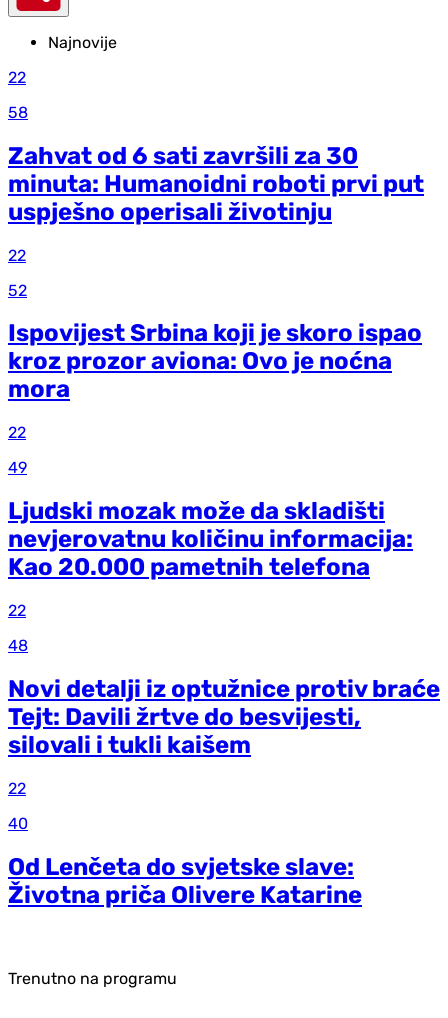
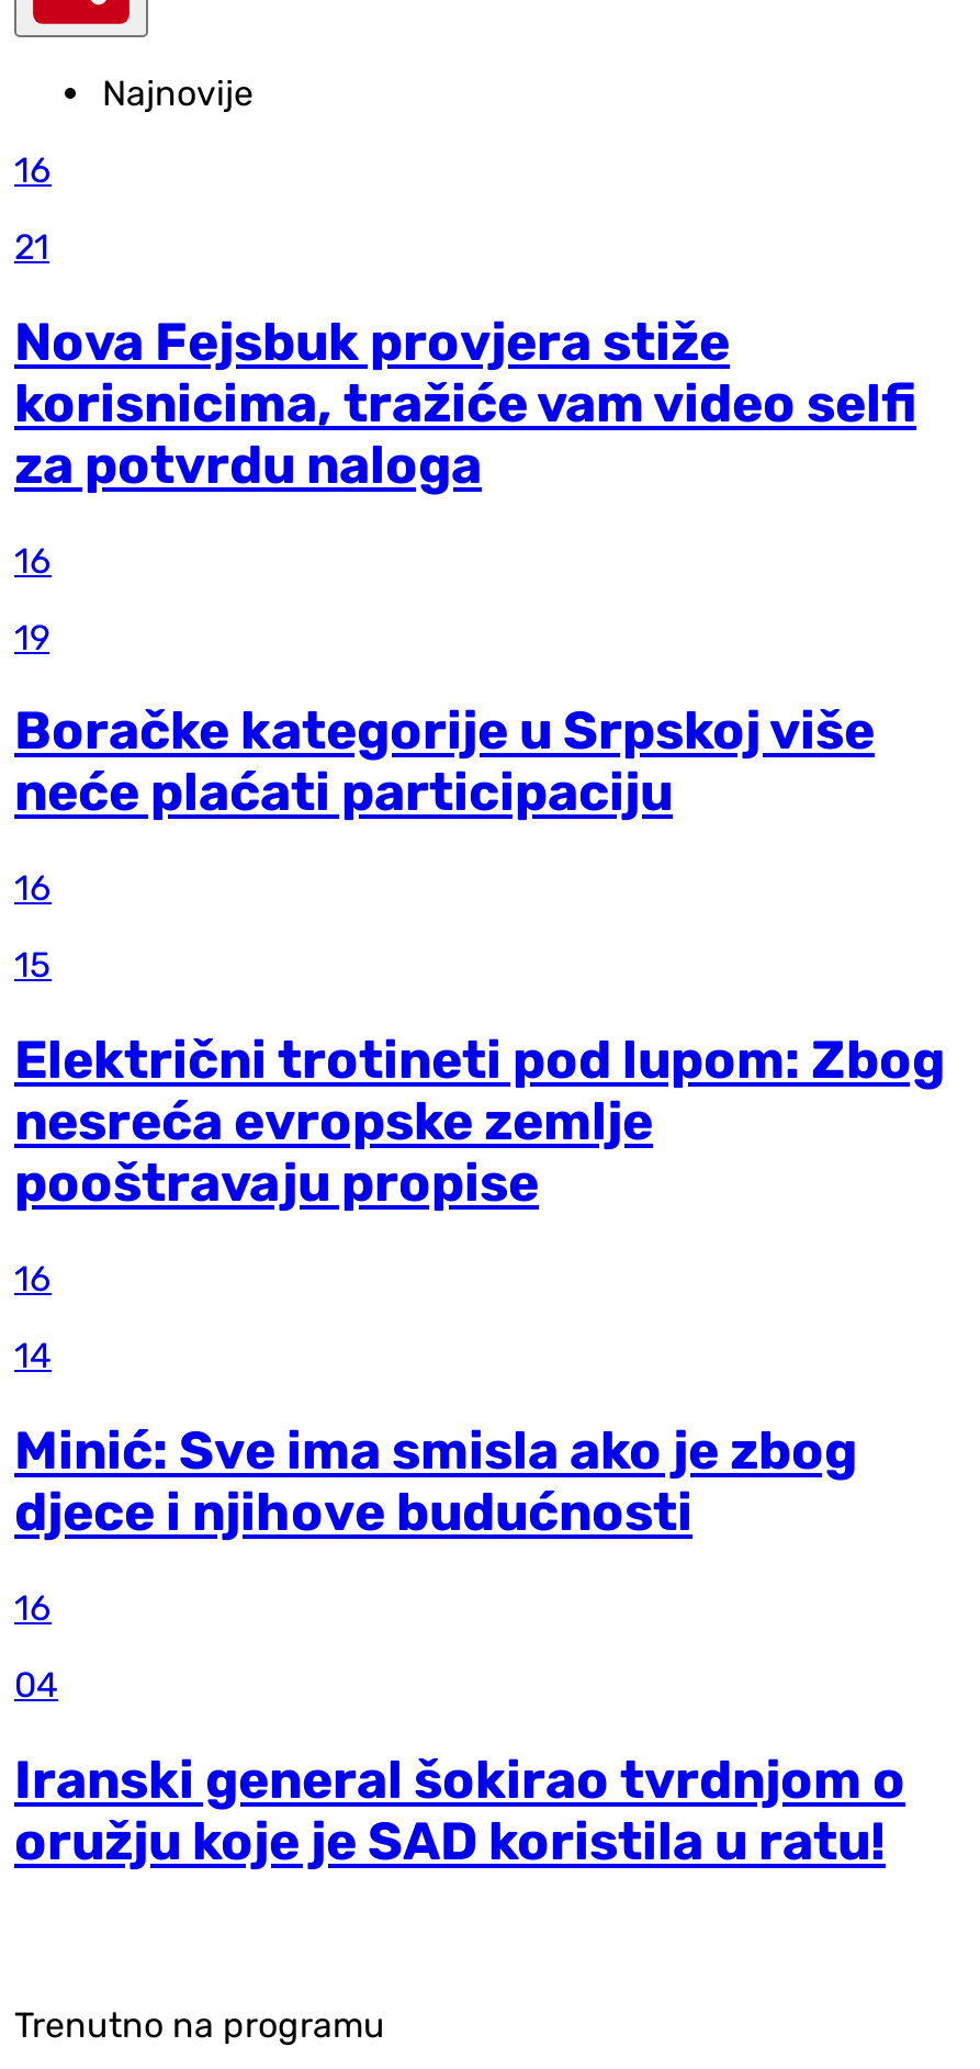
[8,68,26,87] 22 -> [14,149,52,190] 16
[8,103,28,122] 58 -> [14,225,49,267] 21
[8,142,424,226] Zahvat od 6 sati završili za 30 | minuta: Humanoidni roboti prvi put | uspješno operisali životinju -> [14,311,916,495] Nova Fejsbuk provjera stiže | korisnicima, tražiće vam video selfi | za potvrdu naloga
[8,245,26,264] 22 -> [14,539,52,581] 16
[8,280,27,299] 52 -> [14,616,49,657] 19
[8,319,422,403] Ispovijest Srbina koji je skoro ispao | kroz prozor aviona: Ovo je noćna | mora -> [14,701,875,824] Boračke kategorije u Srpskoj više | neće plaćati participaciju
[8,423,26,442] 22 -> [14,868,52,909] 16
[8,458,27,477] 49 -> [14,945,52,986] 15
[8,497,413,581] Ljudski mozak može da skladišti | nevjerovatnu količinu informacija: | Kao 20.000 pametnih telefona -> [14,1030,945,1214] Električni trotineti pod lupom: Zbog | nesreća evropske zemlje | pooštravaju propise
[8,601,26,620] 22 -> [14,1258,52,1300] 16
[8,636,28,655] 48 -> [14,1335,52,1377] 14
[8,675,440,759] Novi detalji iz optužnice protiv braće | Tejt: Davili žrtve do besvijesti, | silovali i tukli kaišem -> [14,1420,857,1543] Minić: Sve ima smisla ako je zbog | djece i njihove budućnosti
[8,779,26,798] 22 -> [14,1587,52,1629] 16
[8,814,28,833] 40 -> [14,1664,58,1705] 04
[8,853,362,909] Od Lenčeta do svjetske slave: | Životna priča Olivere Katarine -> [14,1749,905,1872] Iranski general šokirao tvrdnjom o | oružju koje je SAD koristila u ratu!

